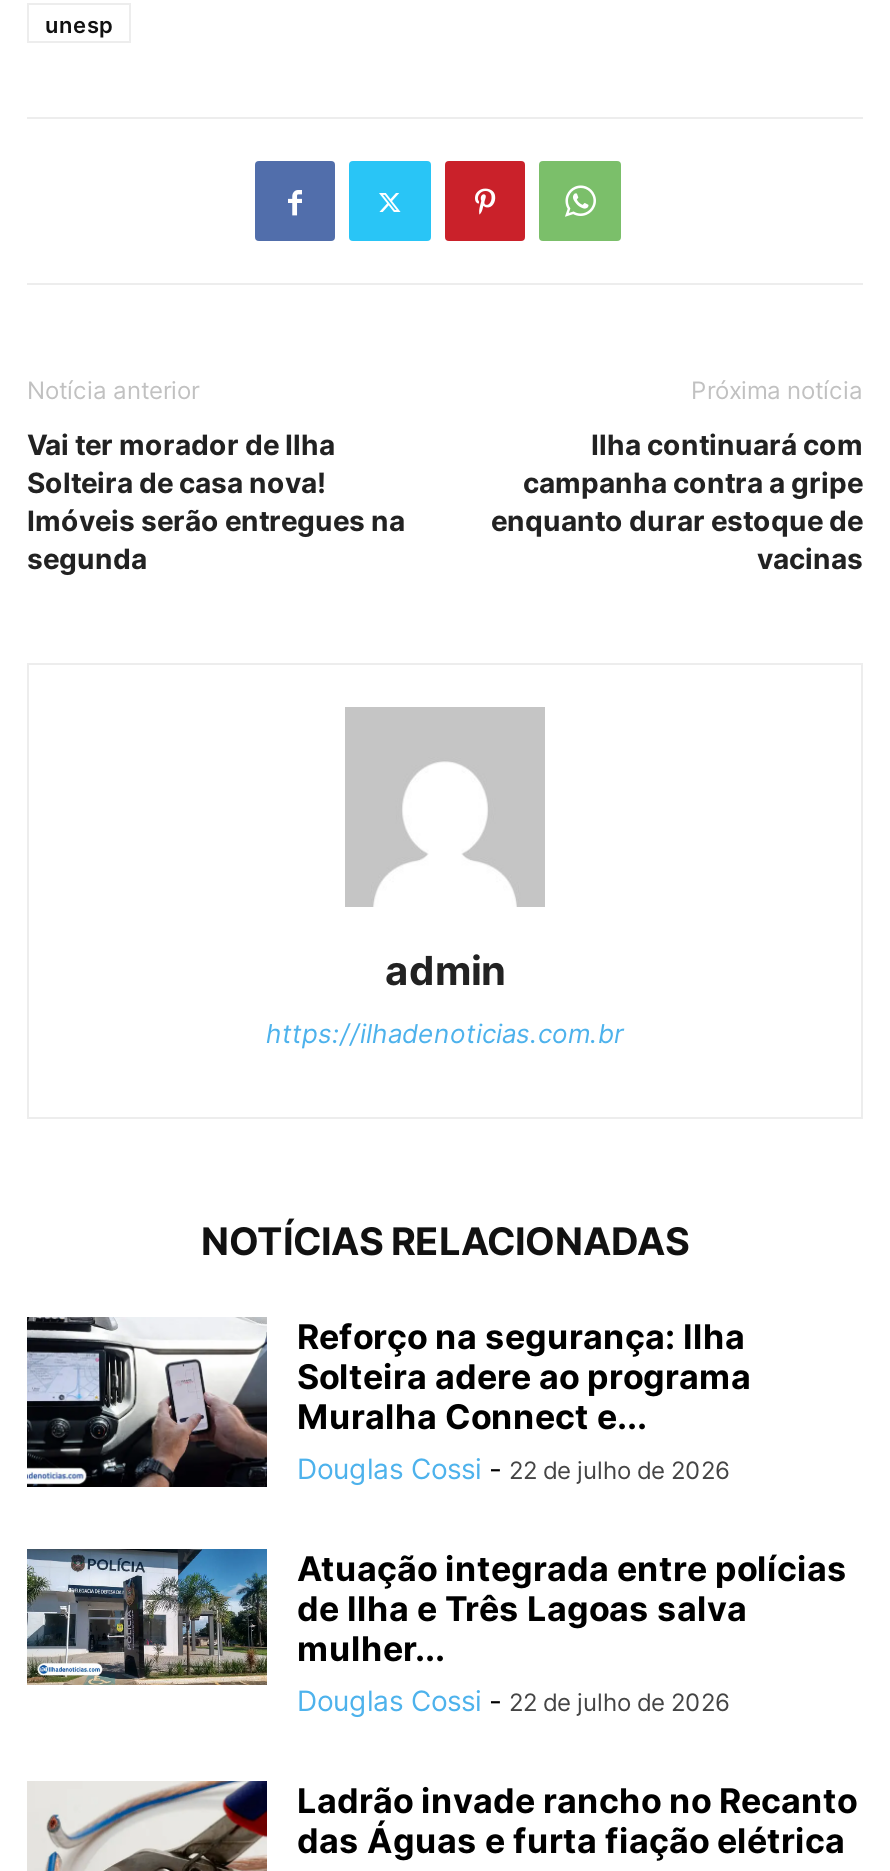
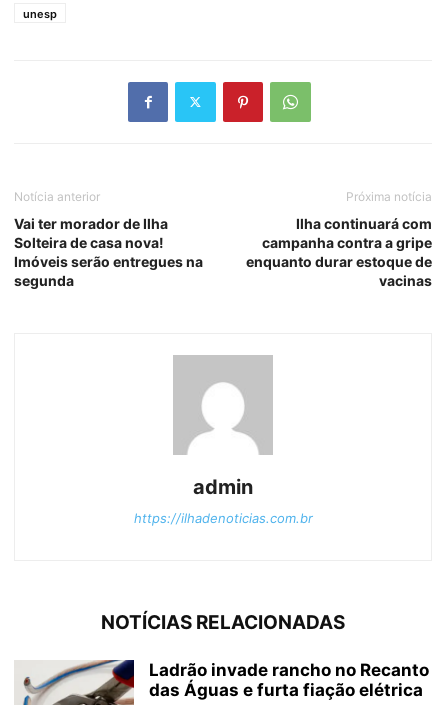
[25,1315,847,1717] [image] | Reforço na segurança: Ilha | Solteira adere ao programa | Muralha Connect e... | Douglas Cossi - 22 de julho de 2026 | Atuação integrada entre polícias | de Ilha e Três Lagoas salva | mulher... | Douglas Cossi - 22 de julho de 2026 -> none
[25,1547,269,1687] [image] -> none

